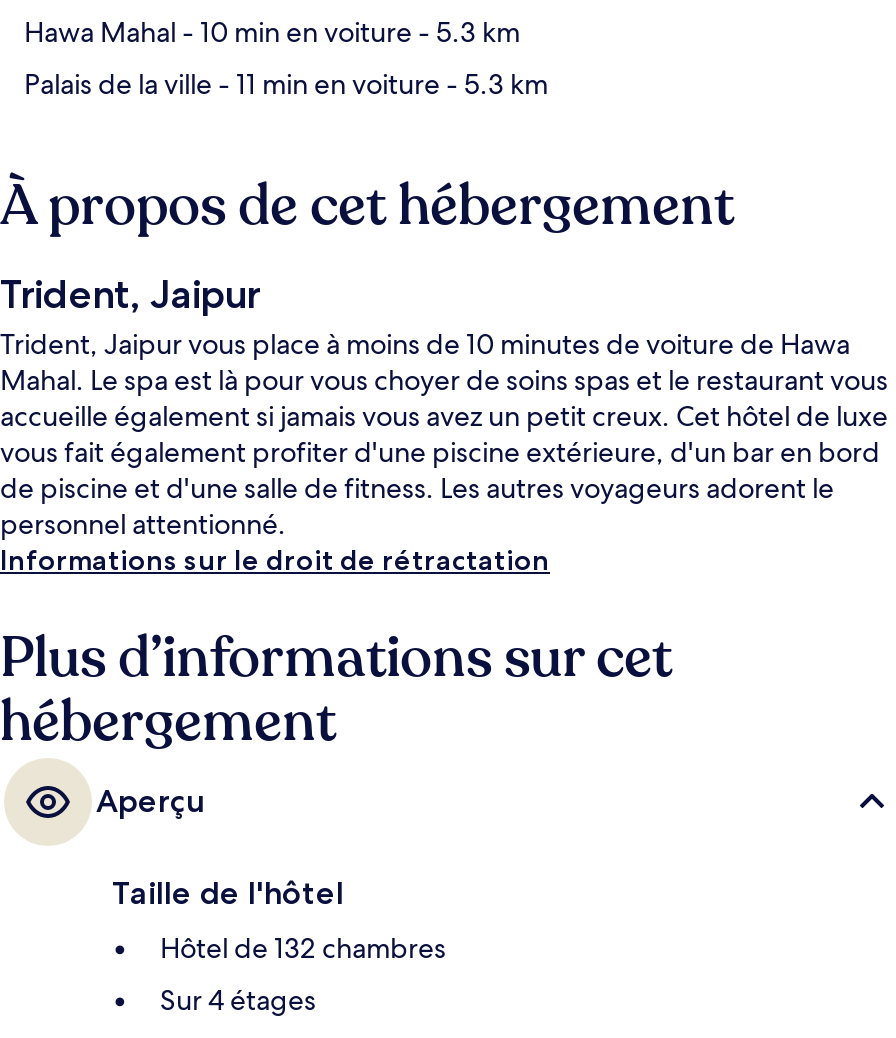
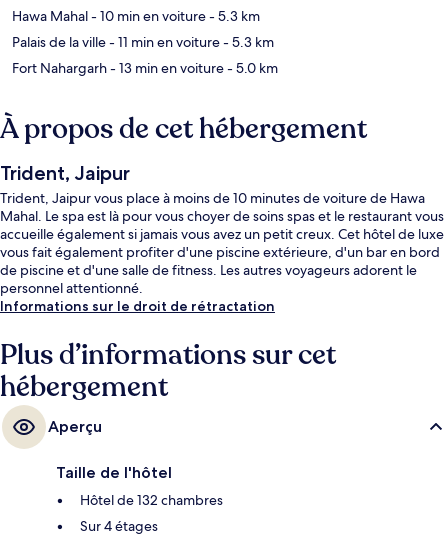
none -> [12,59,278,77] Fort Nahargarh - 13 min en voiture - 5.0 km

